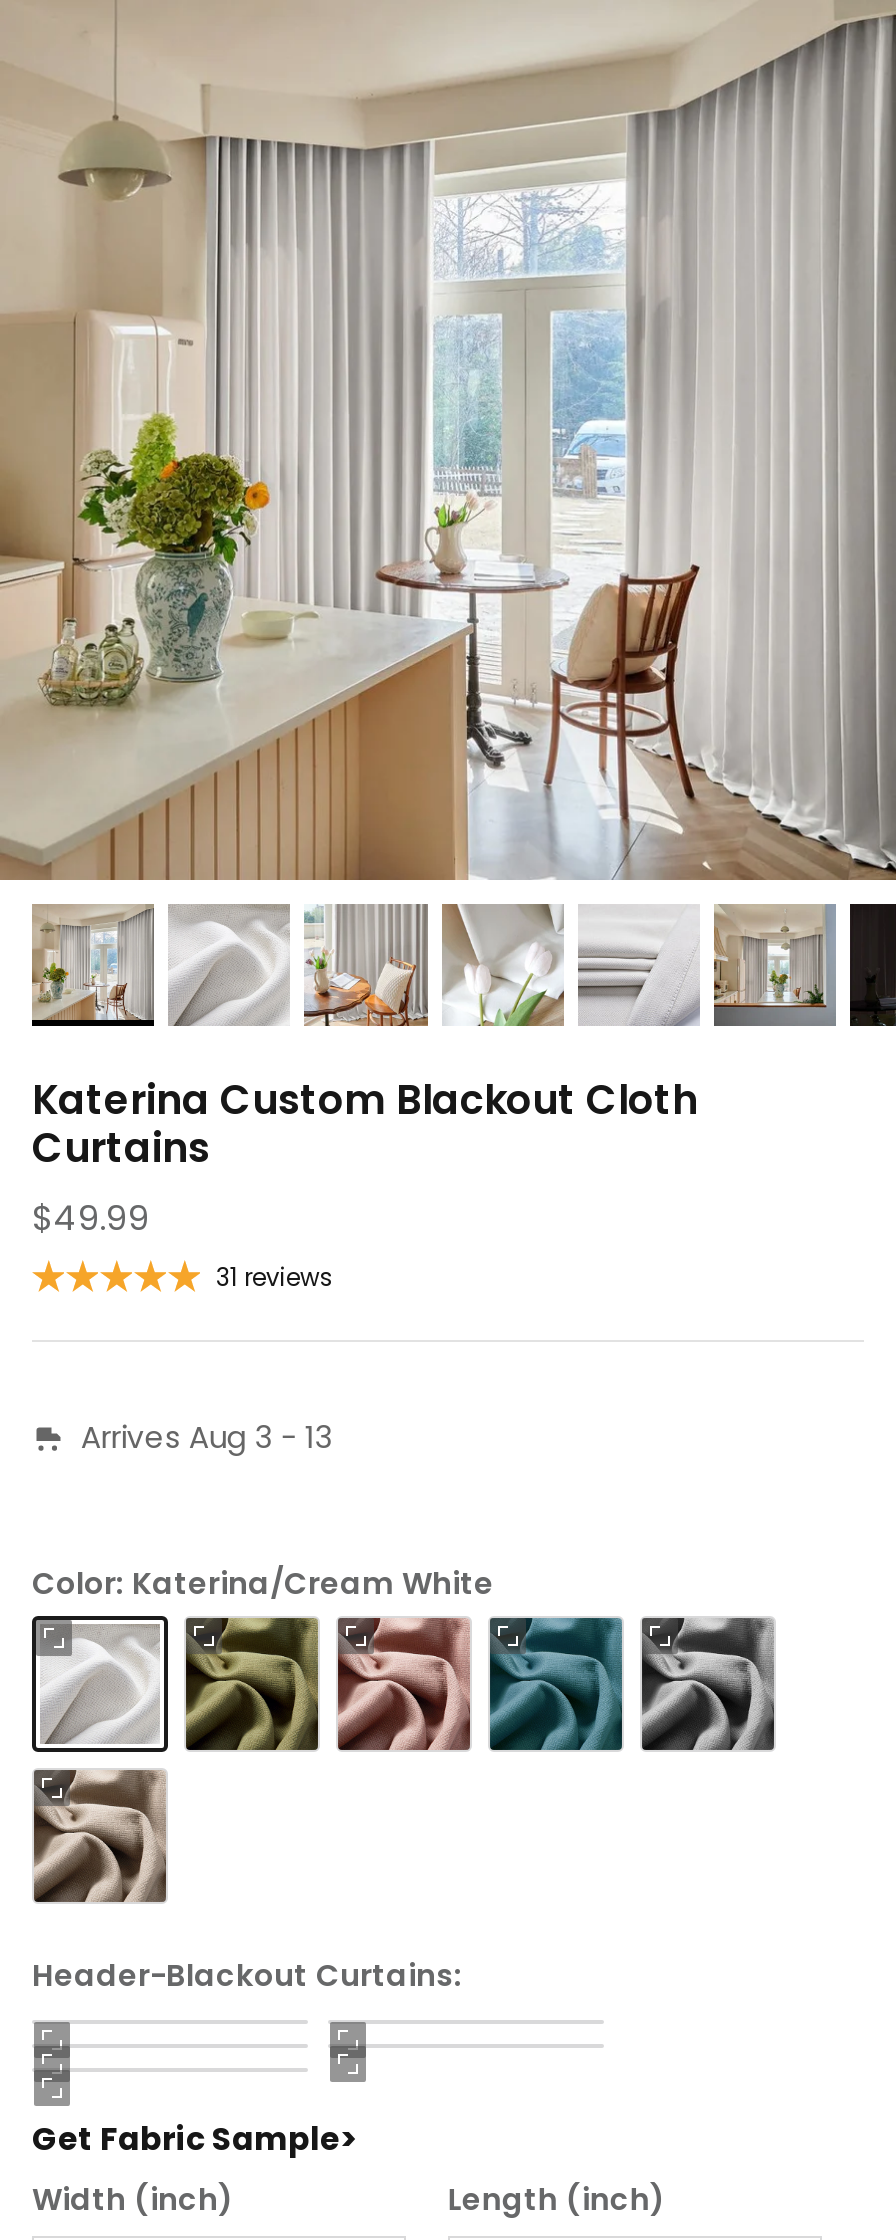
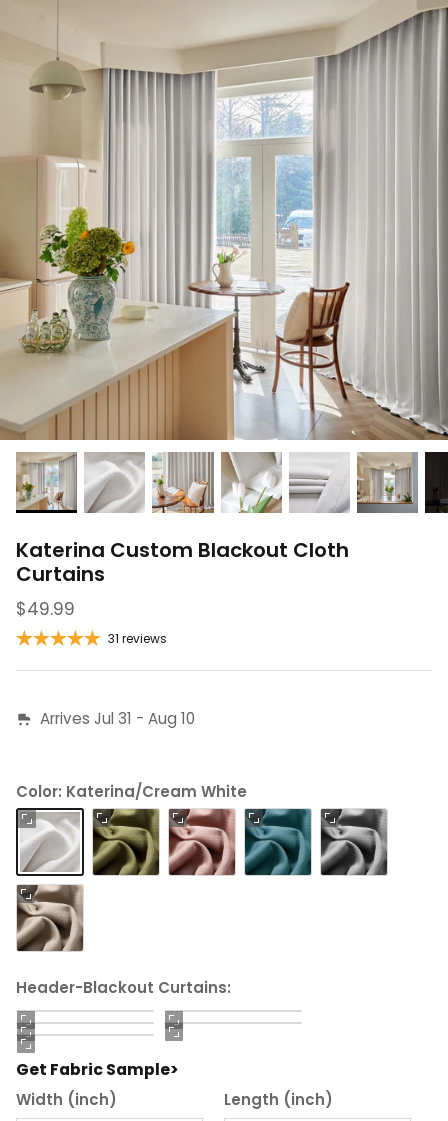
[81,1416,333,1458] Arrives Aug 3 - 13 -> [40,708,195,729] Arrives Jul 31 - Aug 10

